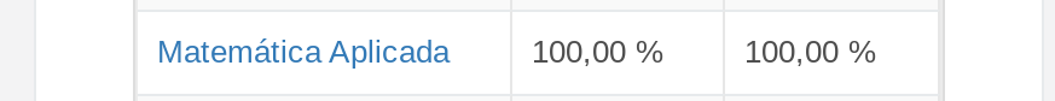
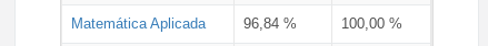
[532,32,665,69] 100,00 % -> [243,15,297,31] 96,84 %

